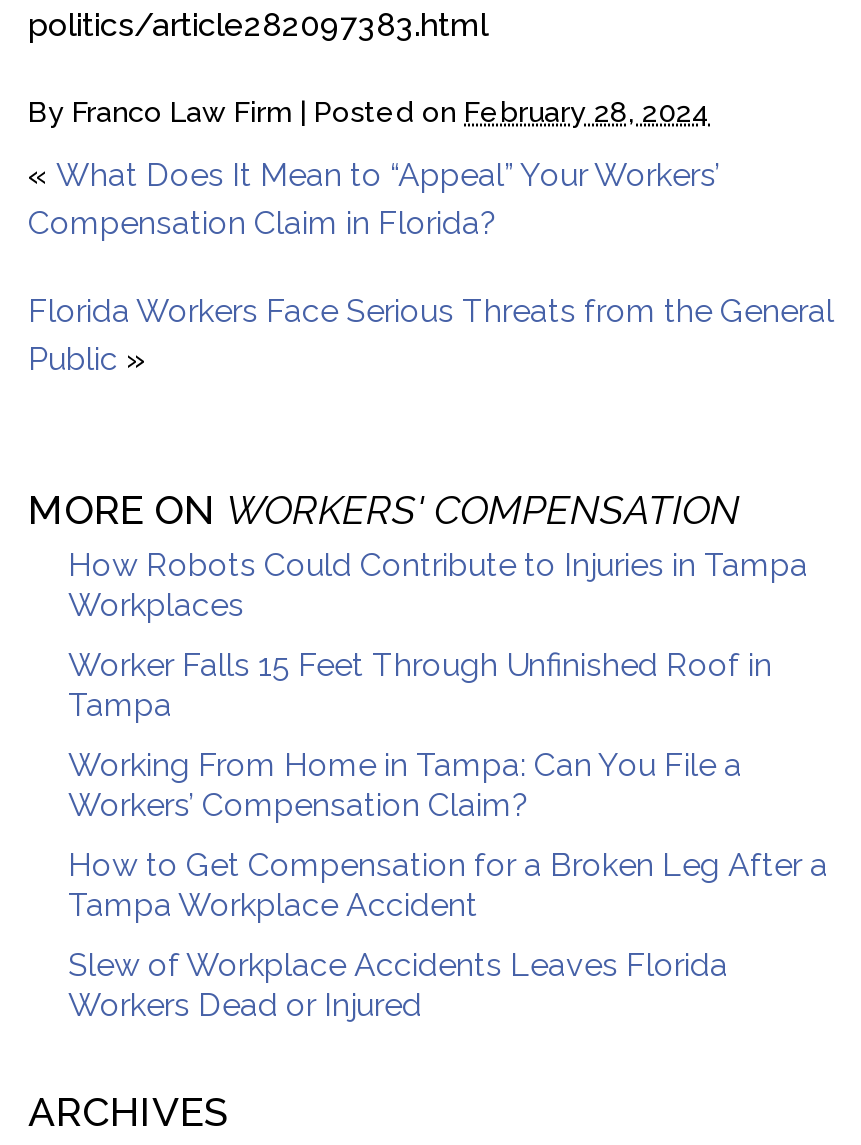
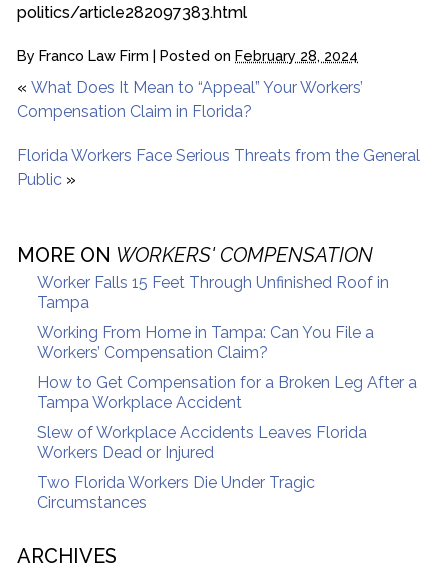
[68,546,808,624] How Robots Could Contribute to Injuries in Tampa | Workplaces -> none
moved [68,646,828,1024] -> [37,273,417,462]: Worker Falls 15 Feet Through Unfinished Roof in | Tampa | Working From Home in Tampa: Can You File a | Workers’ Compensation Claim? | How to Get Compensation for a Broken Leg After a | Tampa Workplace Accident | Slew of Workplace Accidents Leaves Florida | Workers Dead or Injured
none -> [37,473,315,512] Two Florida Workers Die Under Tragic | Circumstances

